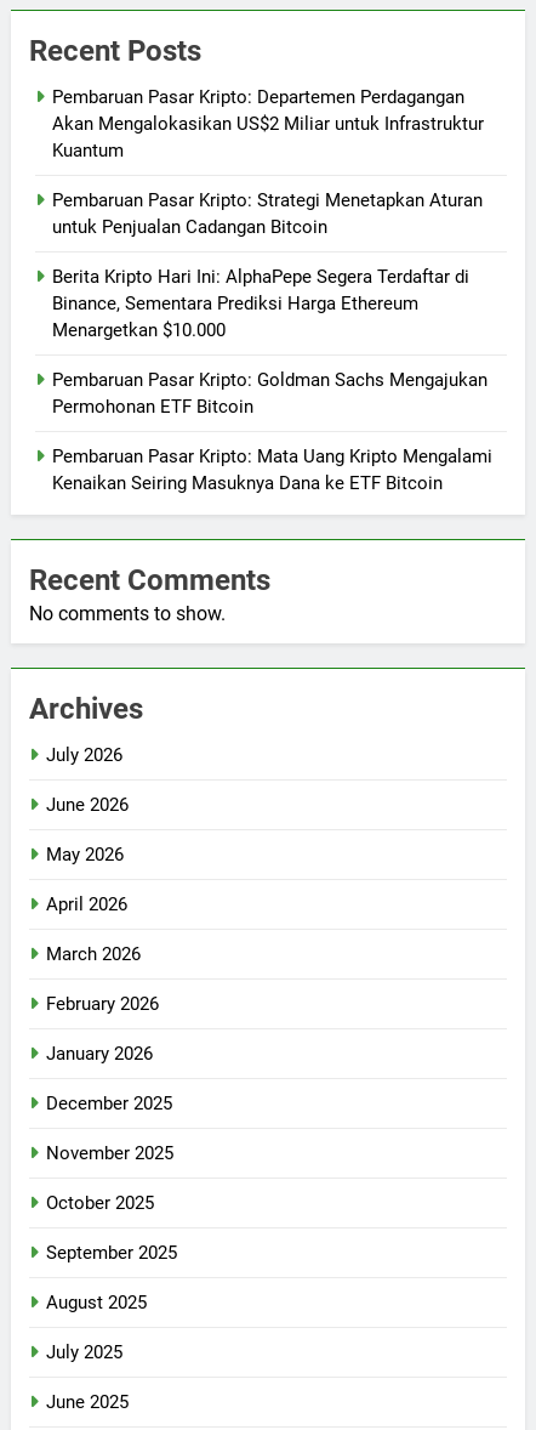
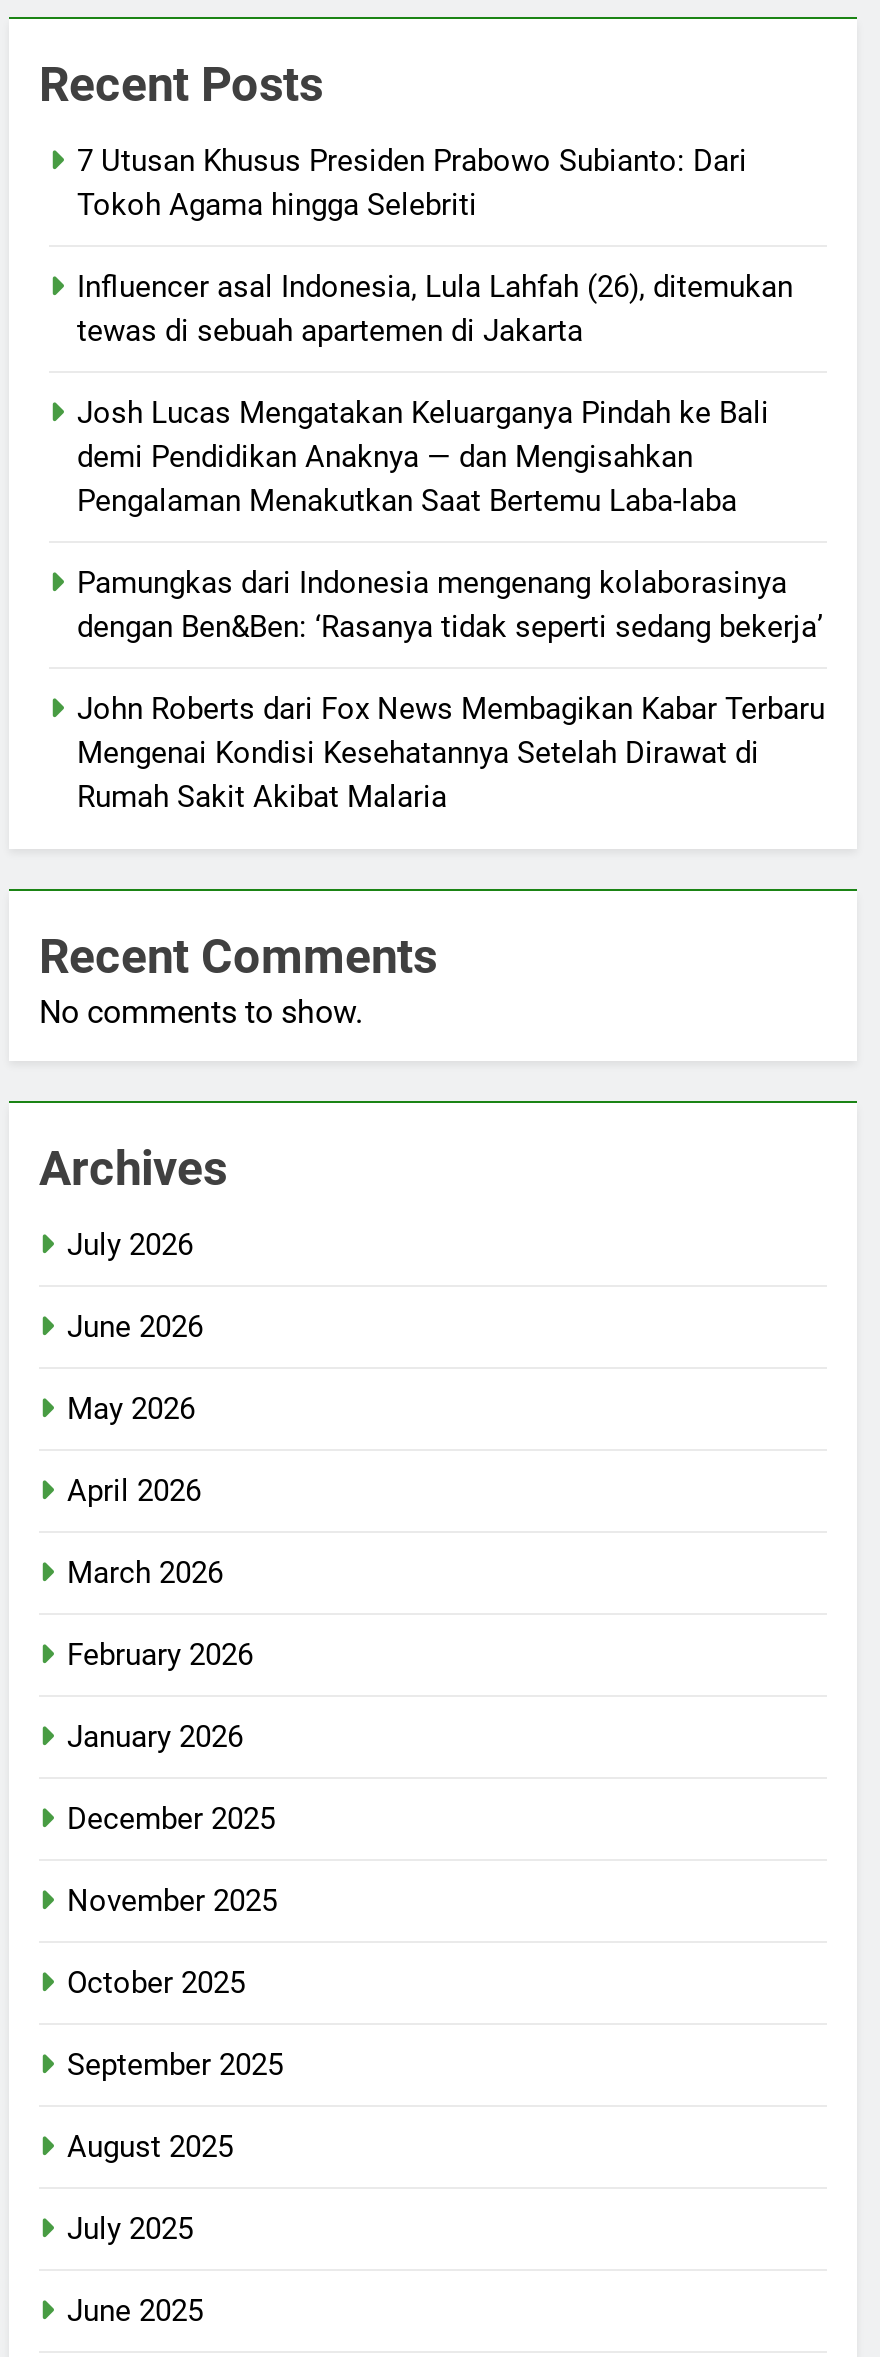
[52,86,484,161] Pembaruan Pasar Kripto: Departemen Perdagangan | Akan Mengalokasikan US$2 Miliar untuk Infrastruktur | Kuantum -> [77,144,747,224] 7 Utusan Khusus Presiden Prabowo Subianto: Dari | Tokoh Agama hingga Selebriti
[52,189,483,238] Pembaruan Pasar Kripto: Strategi Menetapkan Aturan | untuk Penjualan Cadangan Bitcoin -> [77,270,793,350] Influencer asal Indonesia, Lula Lahfah (26), ditemukan | tewas di sebuah apartemen di Jakarta
[52,266,469,341] Berita Kripto Hari Ini: AlphaPepe Segera Terdaftar di | Binance, Sementara Prediksi Harga Ethereum | Menargetkan $10.000 -> [77,396,769,520] Josh Lucas Mengatakan Keluarganya Pindah ke Bali | demi Pendidikan Anaknya — dan Mengisahkan | Pengalaman Menakutkan Saat Bertemu Laba-laba
[52,369,487,417] Pembaruan Pasar Kripto: Goldman Sachs Mengajukan | Permohonan ETF Bitcoin -> [77,566,823,646] Pamungkas dari Indonesia mengenang kolaborasinya | dengan Ben&Ben: ‘Rasanya tidak seperti sedang bekerja’
[52,445,492,494] Pembaruan Pasar Kripto: Mata Uang Kripto Mengalami | Kenaikan Seiring Masuknya Dana ke ETF Bitcoin -> [77,692,825,816] John Roberts dari Fox News Membagikan Kabar Terbaru | Mengenai Kondisi Kesehatannya Setelah Dirawat di | Rumah Sakit Akibat Malaria

